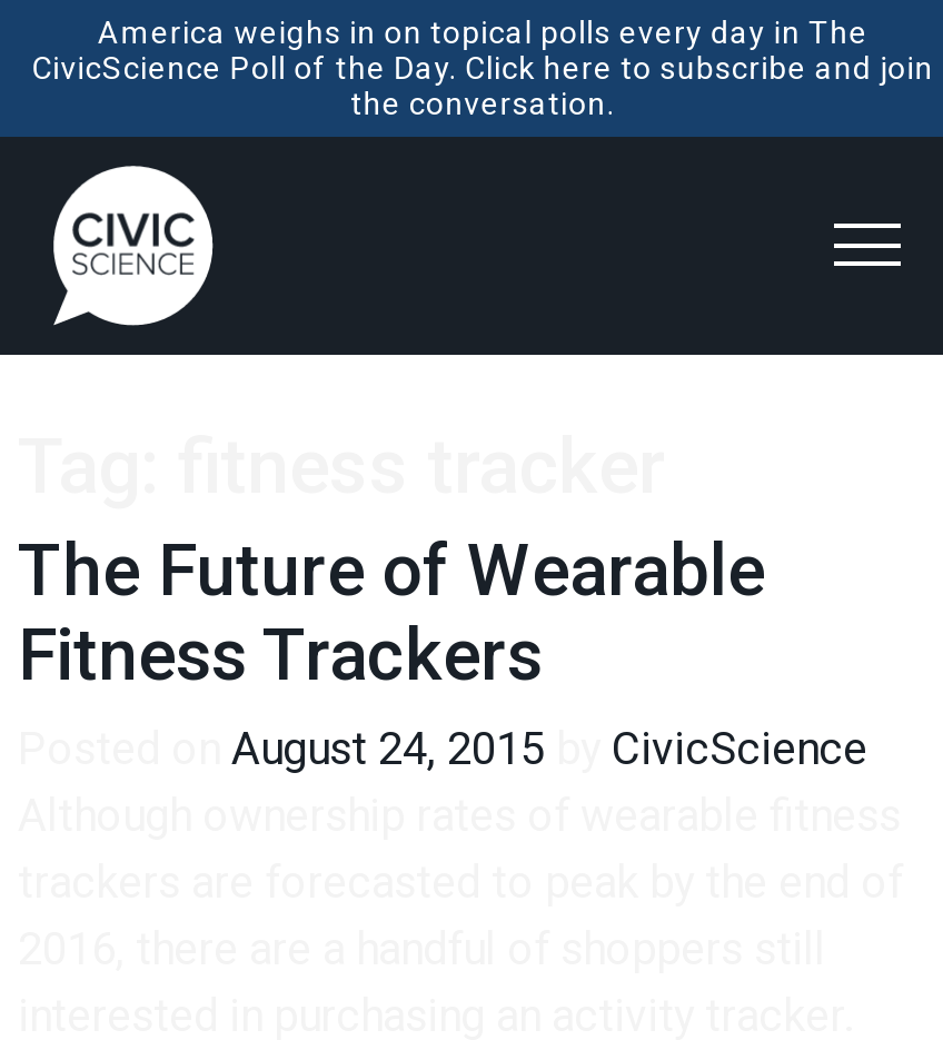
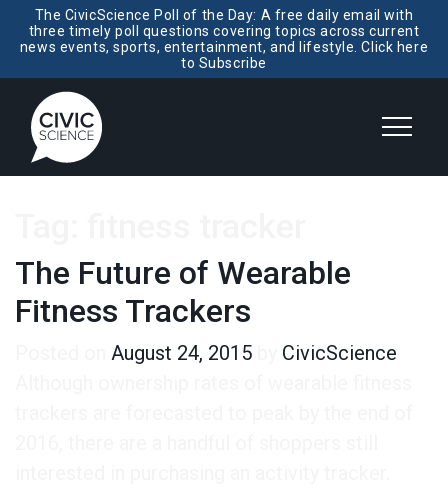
[31,14,934,121] America weighs in on topical polls every day in The | CivicScience Poll of the Day. Click here to subscribe and join | the conversation. -> [20,7,428,71] The CivicScience Poll of the Day: A free daily email with | three timely poll questions covering topics across current | news events, sports, entertainment, and lifestyle. Click here | to Subscribe

